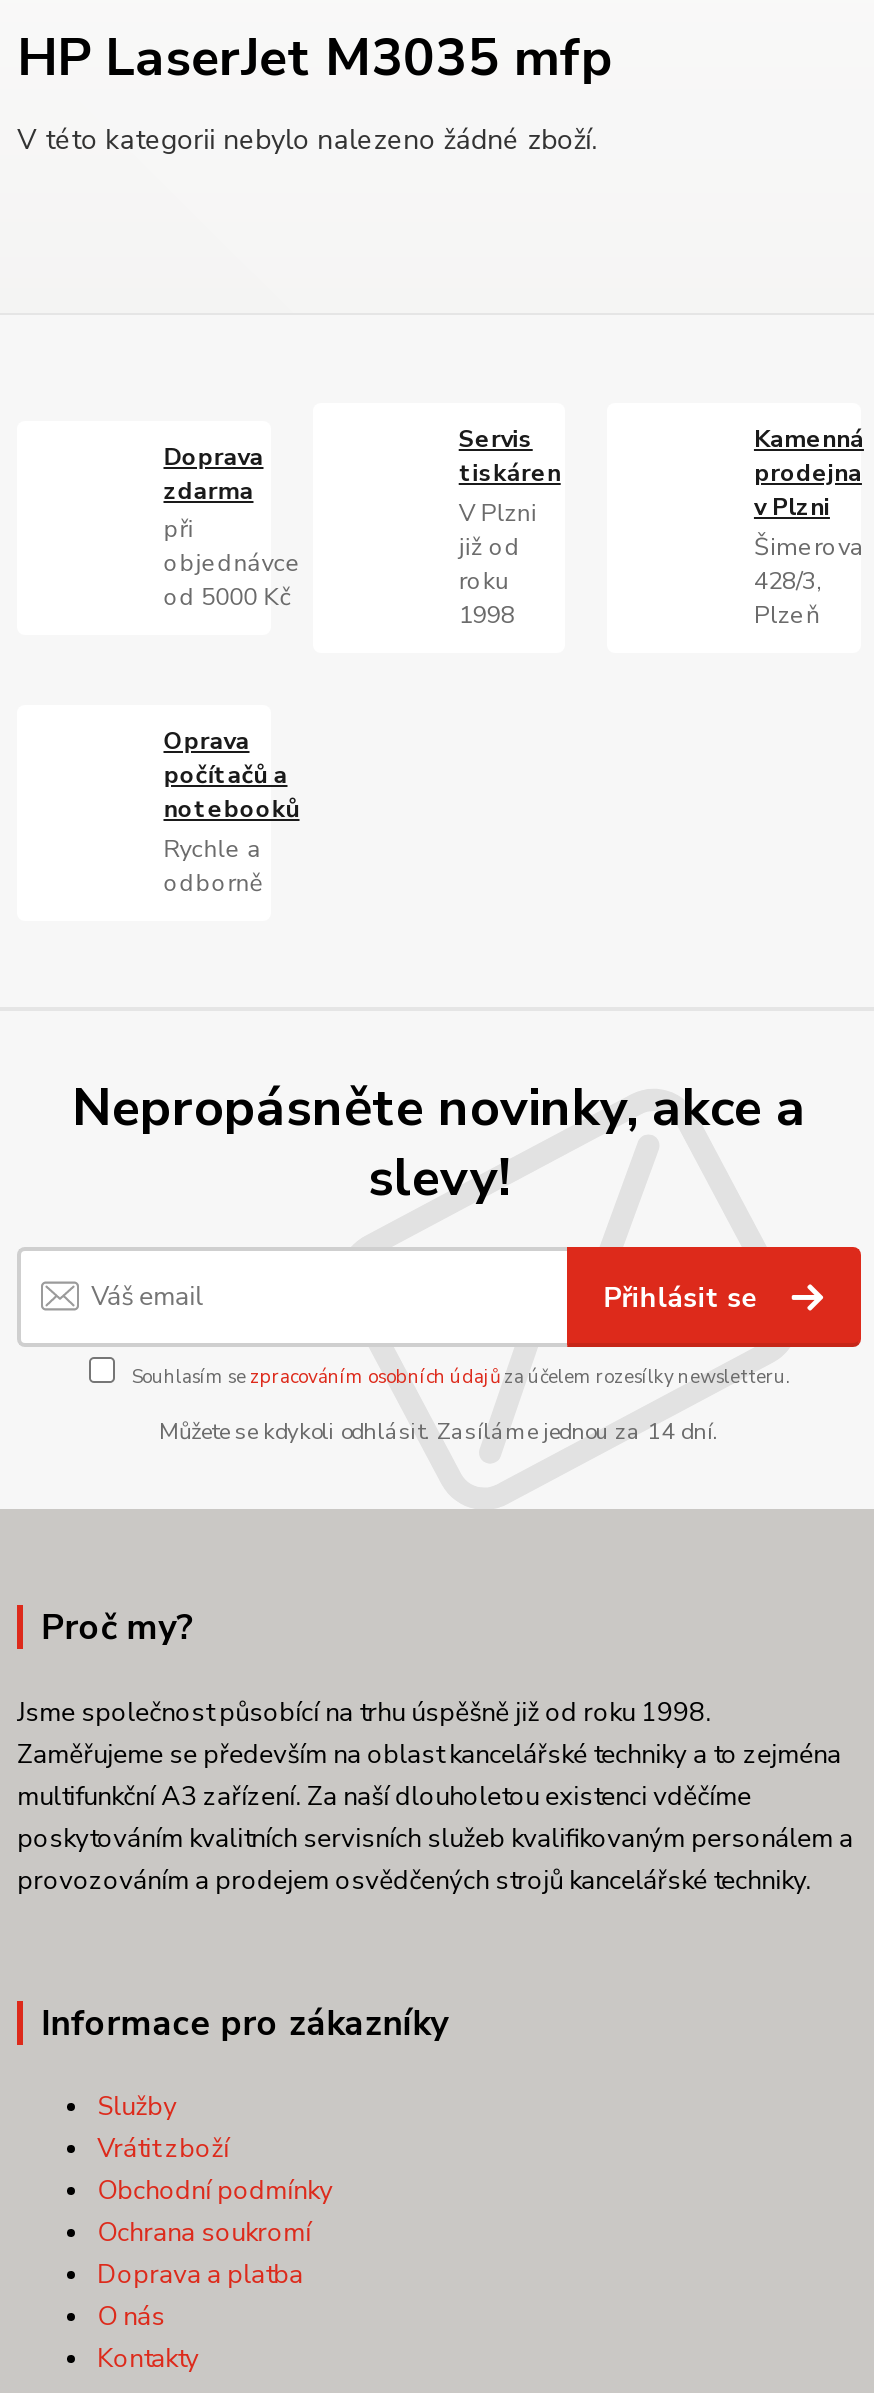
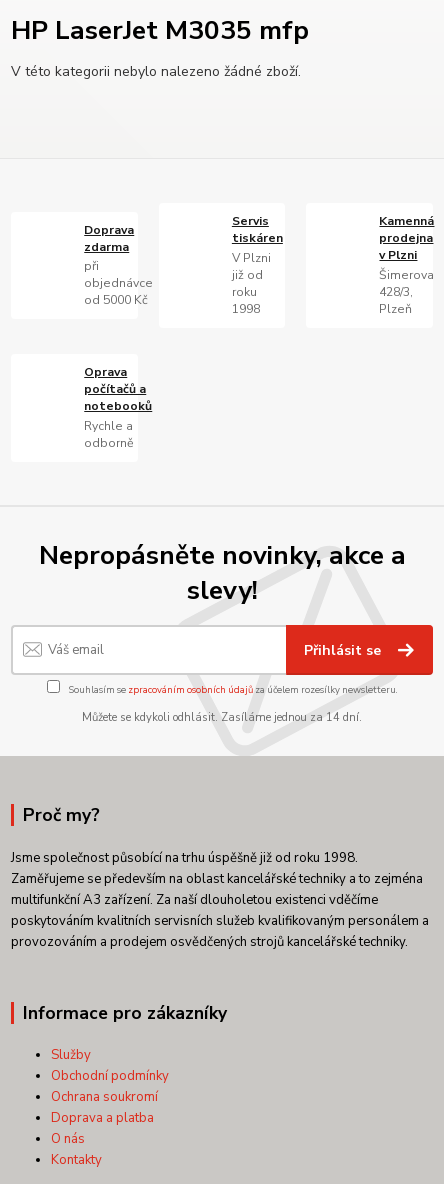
[97,2132,229,2168] Vrátit zboží -> none

